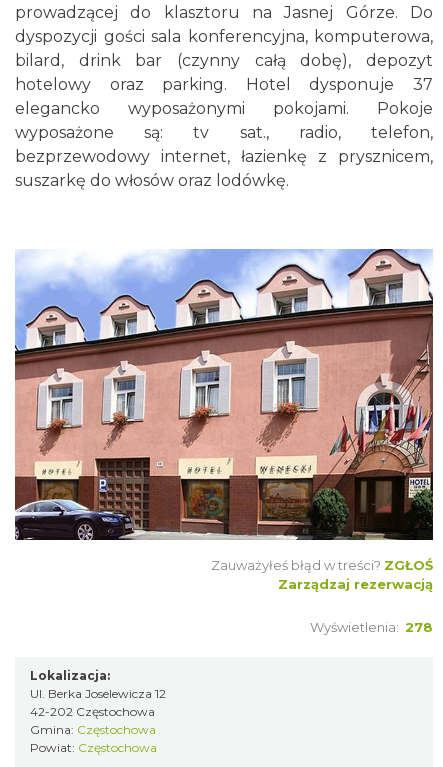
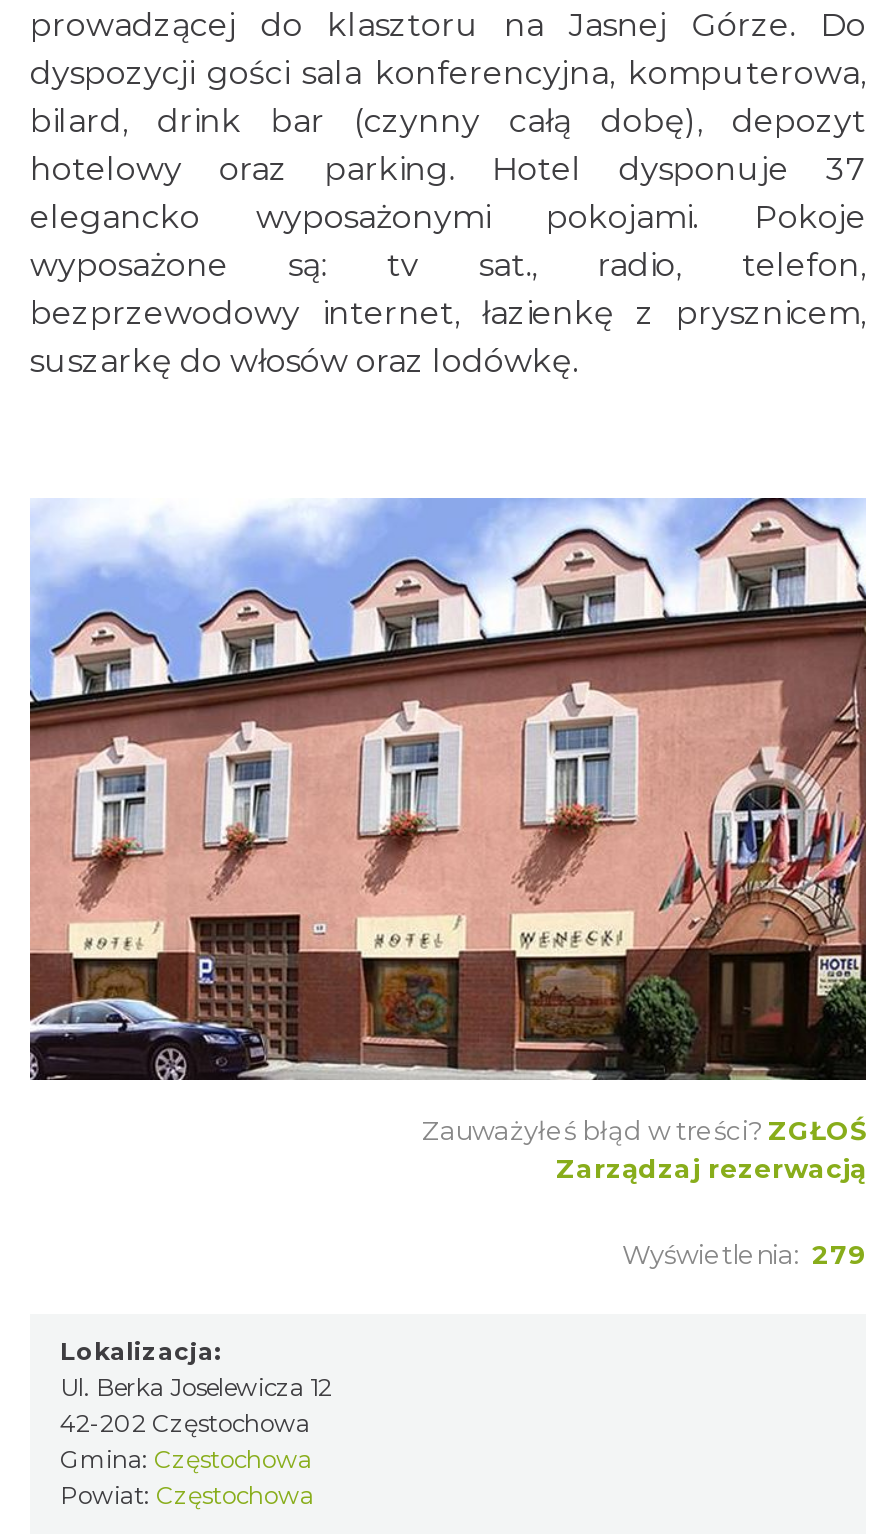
[310,619,433,635] Wyświetlenia: 278 -> [622,1239,866,1271] Wyświetlenia: 279

